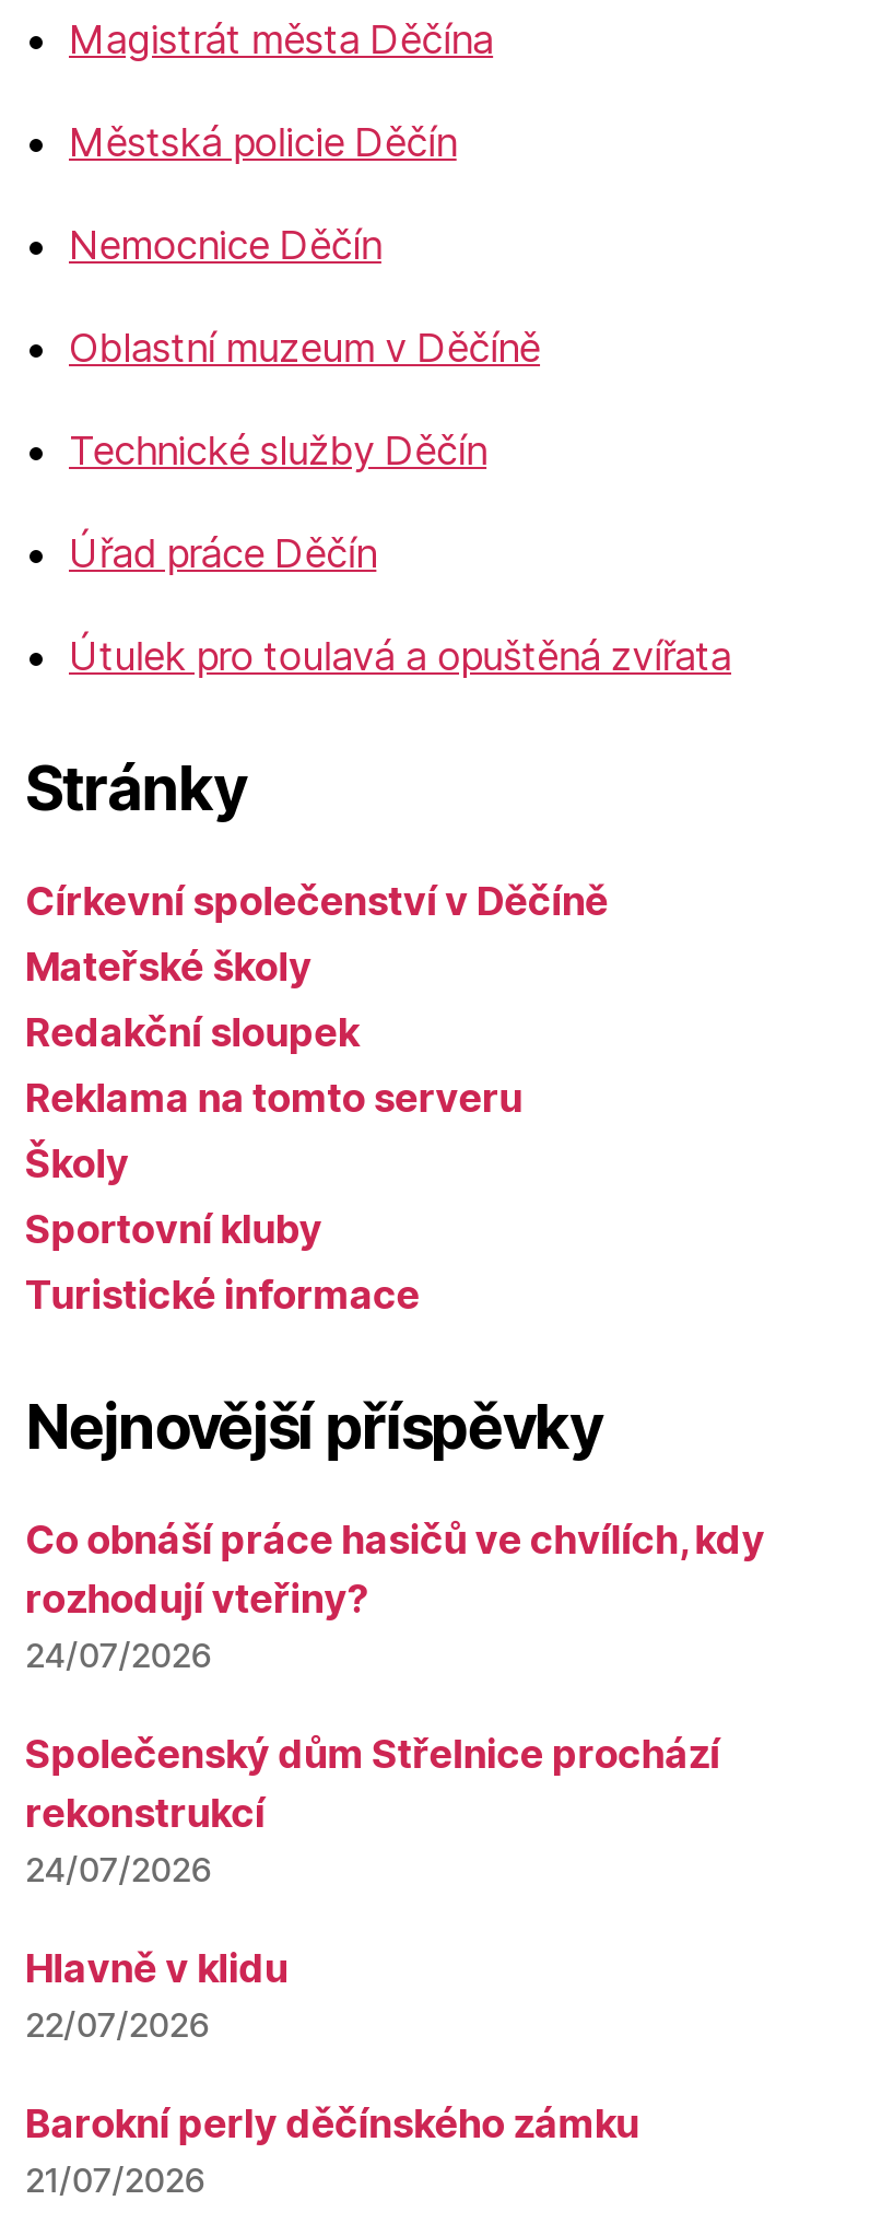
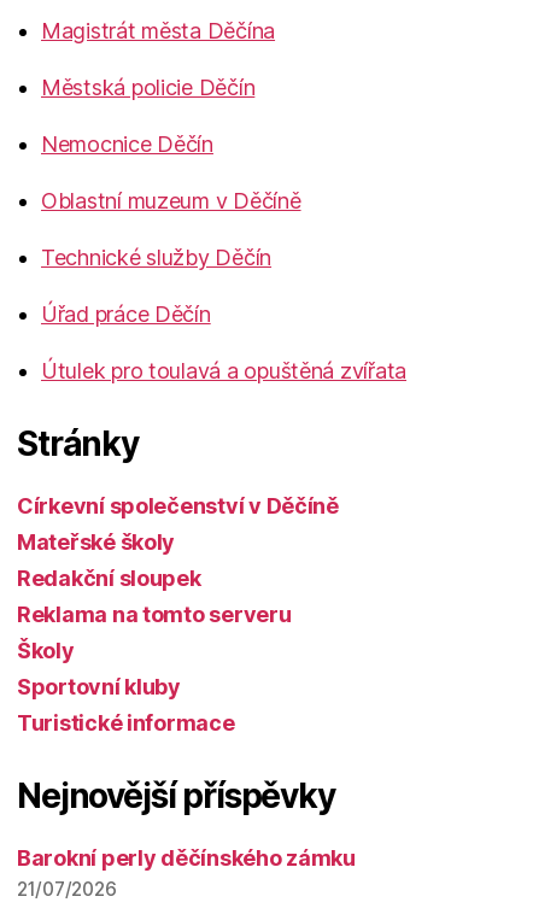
[25,1516,765,2045] Co obnáší práce hasičů ve chvílích, kdy | rozhodují vteřiny? | 24/07/2026 | Společenský dům Střelnice prochází | rekonstrukcí | 24/07/2026 | Hlavně v klidu | 22/07/2026 -> none

